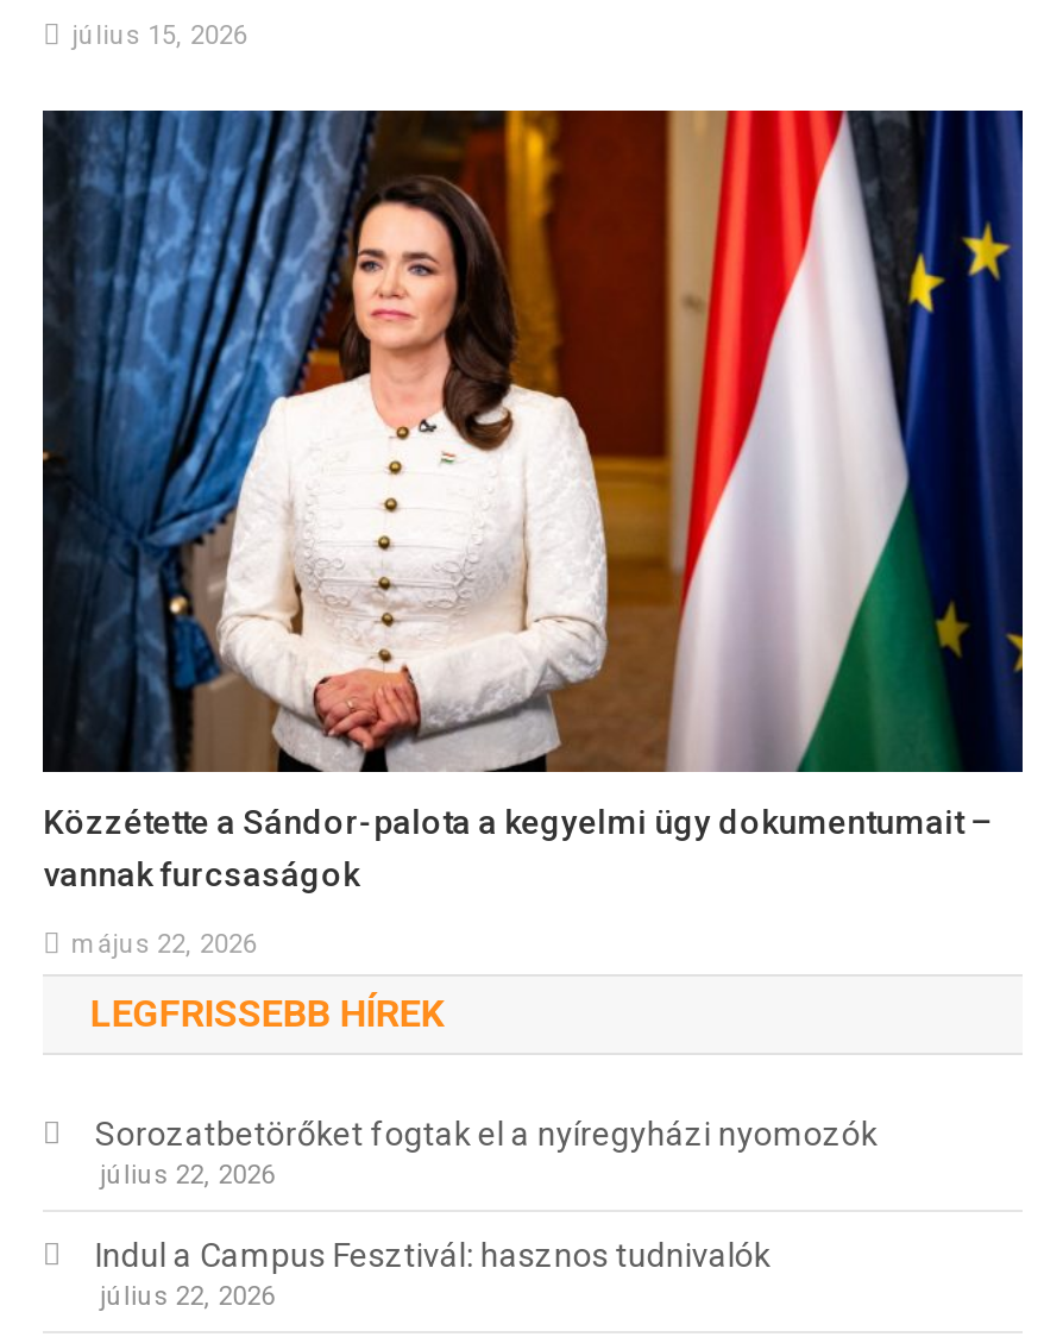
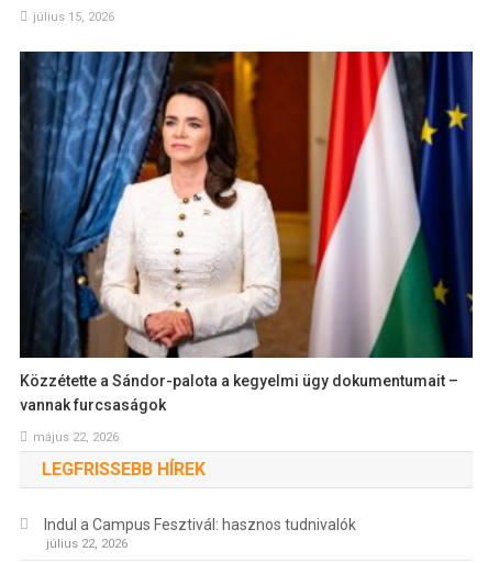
[95,1115,877,1191] Sorozatbetörőket fogtak el a nyíregyházi nyomozók | július 22, 2026 -> none

